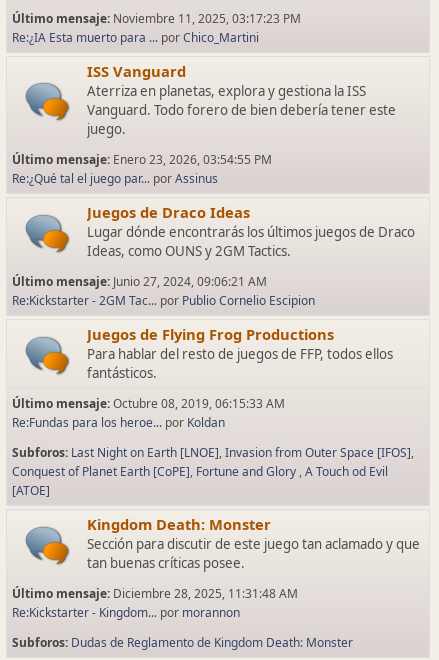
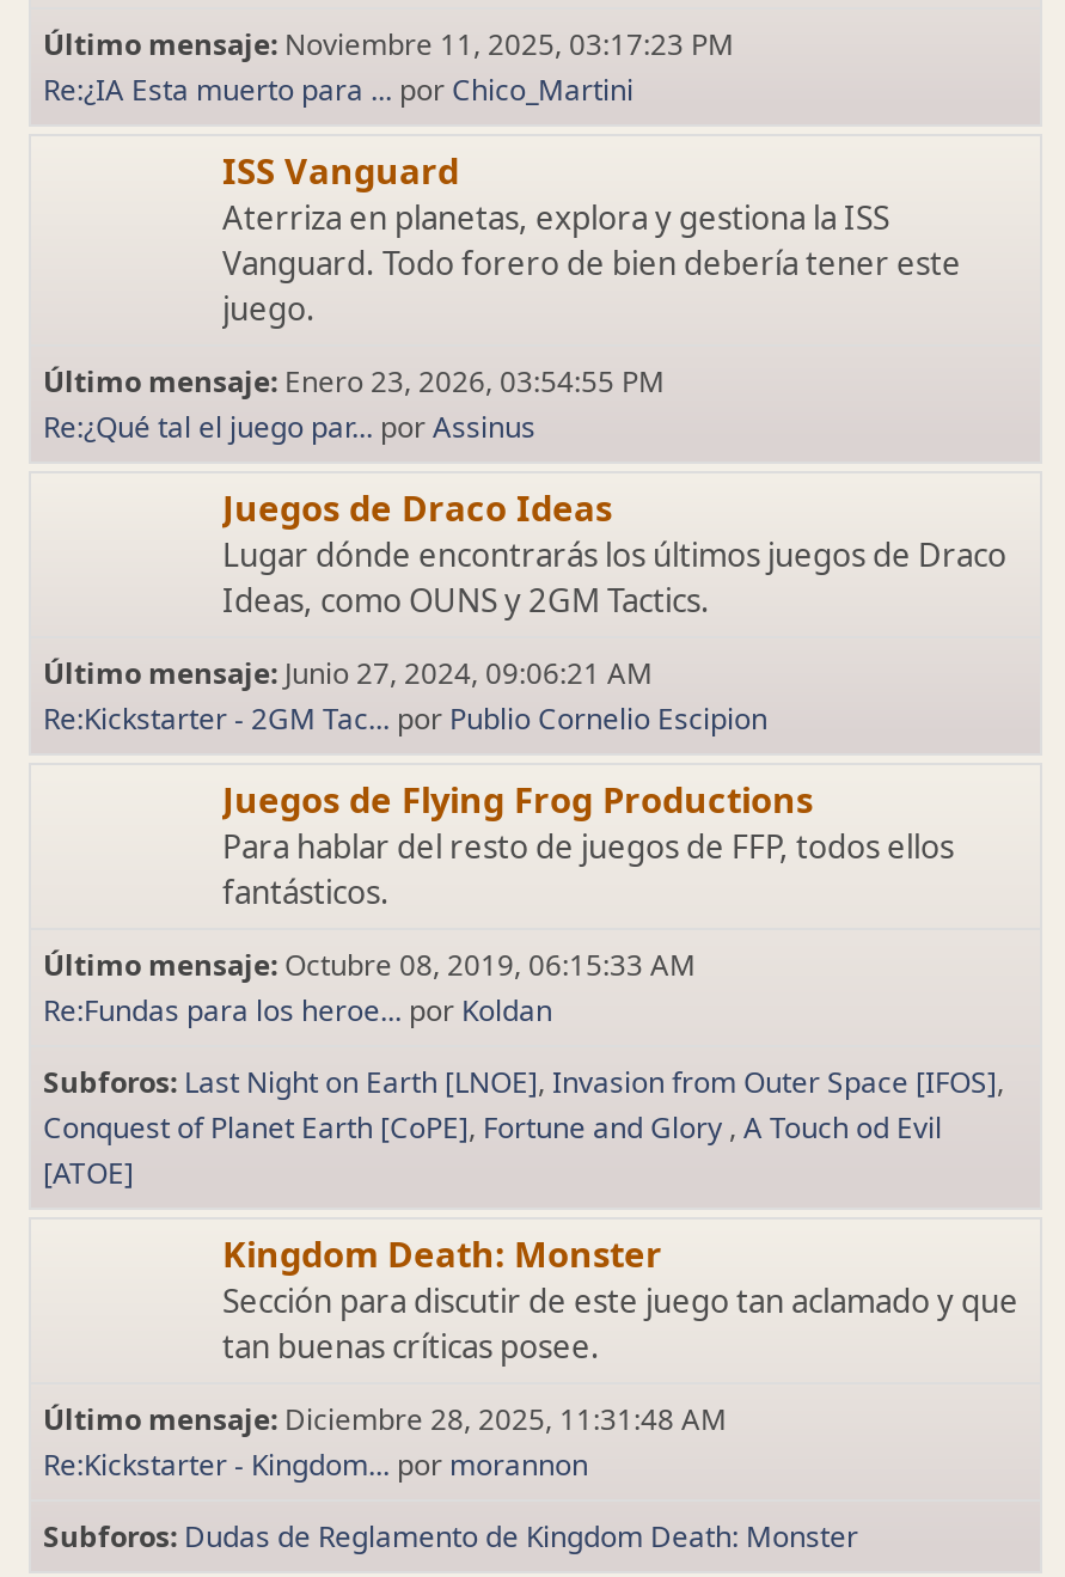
[24,82,70,122] [image] -> none
[24,214,70,254] [image] -> none
[24,336,70,376] [image] -> none
[24,526,70,566] [image] -> none

